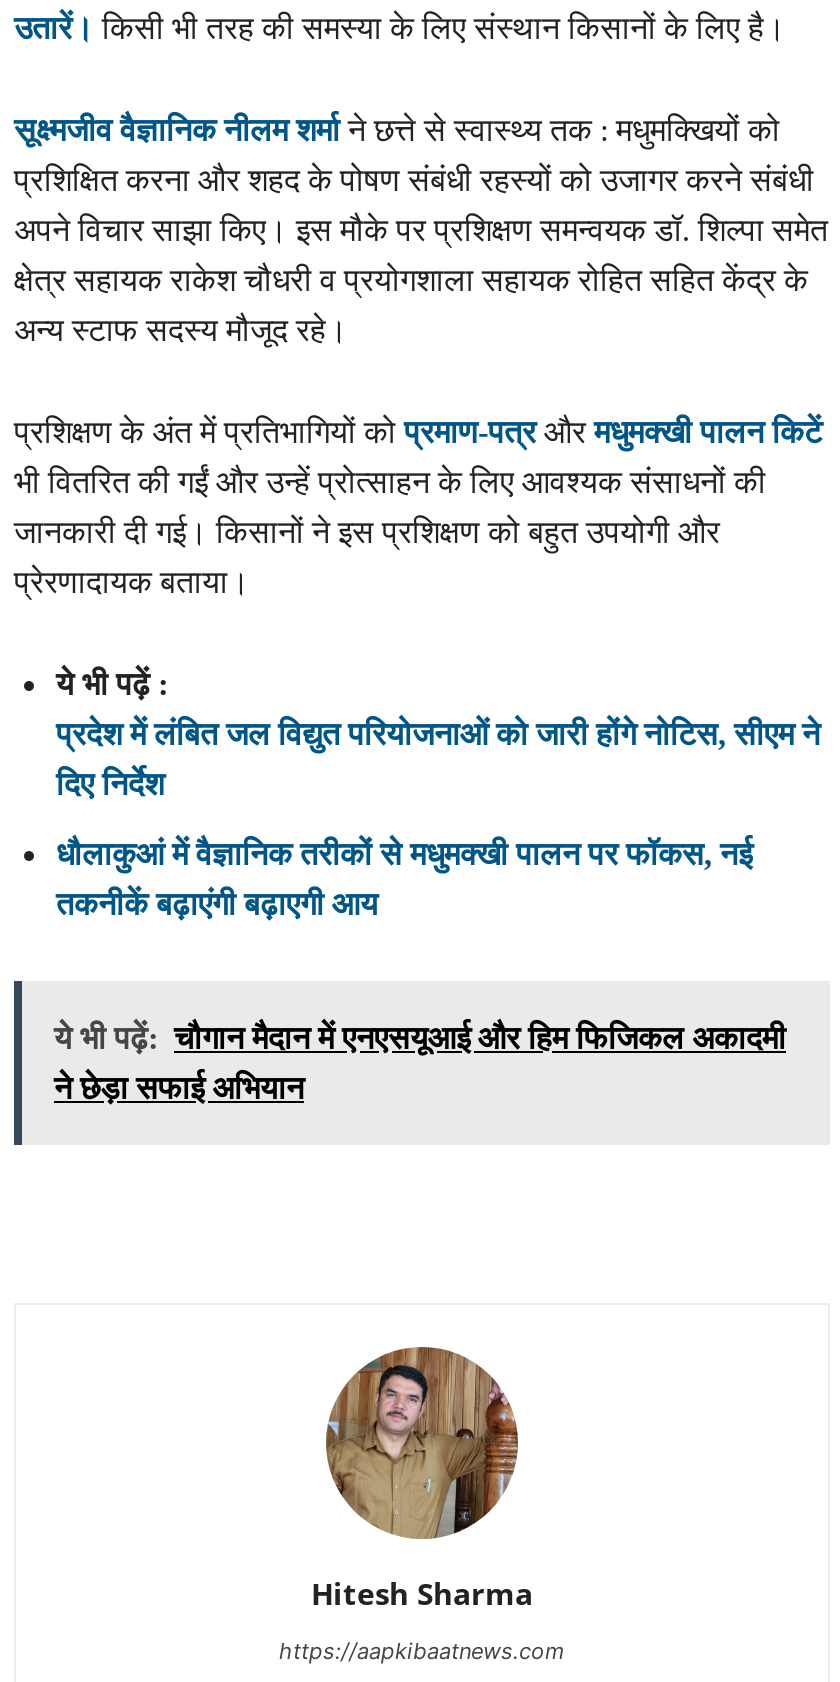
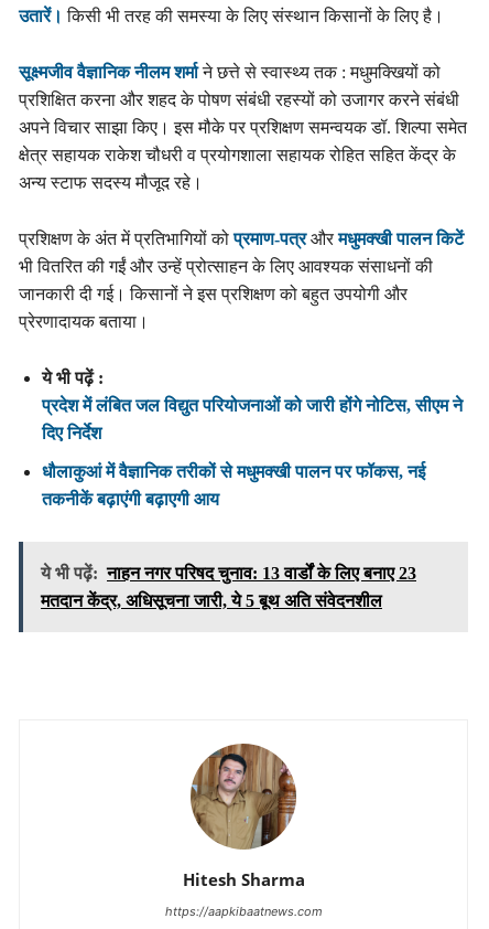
[54,1021,786,1055] ये भी पढ़ें: चौगान मैदान में एनएसयूआई और हिम फिजिकल अकादमी -> [41,564,416,582] ये भी पढ़ें: नाहन नगर परिषद चुनाव: 13 वार्डों के लिए बनाए 23
[54,1071,304,1105] ने छेड़ा सफाई अभियान -> [41,591,382,610] मतदान केंद्र, अधिसूचना जारी, ये 5 बूथ अति संवेदनशील

